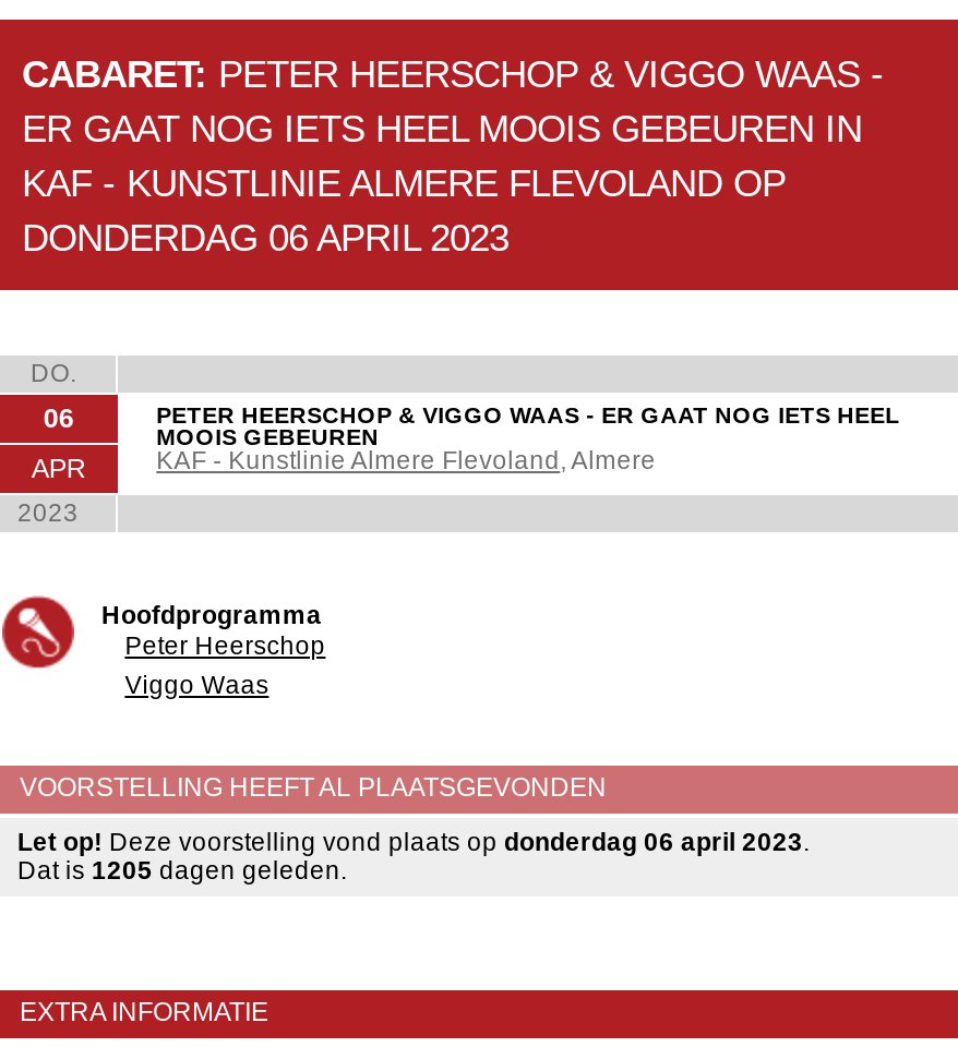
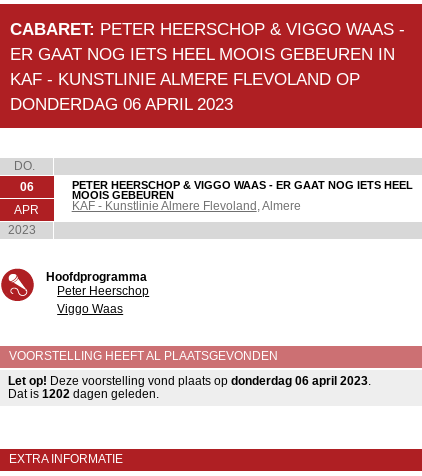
[17,857,347,884] Dat is 1205 dagen geleden. -> [8,388,159,400] Dat is 1202 dagen geleden.

